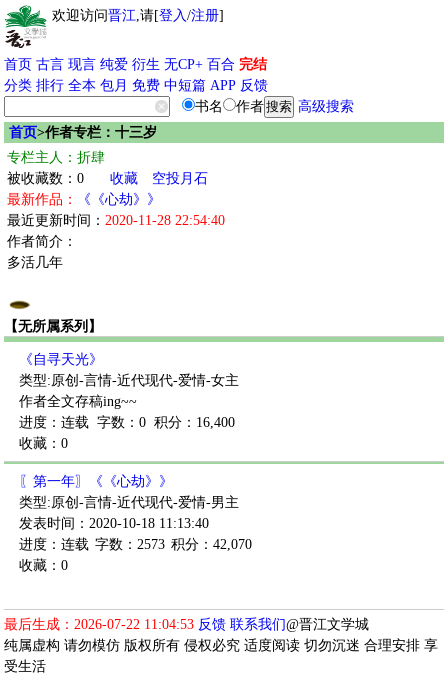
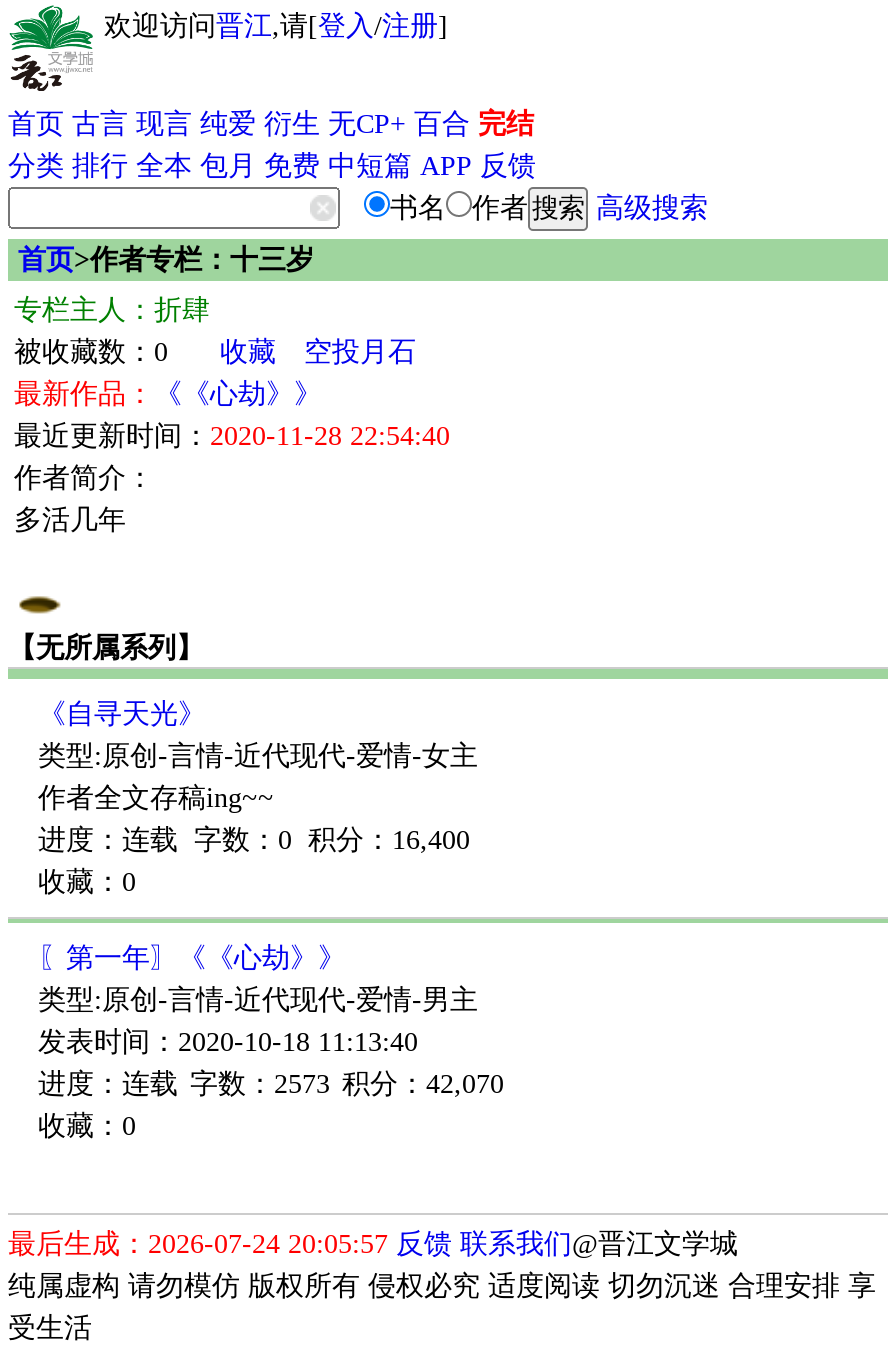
[4,617,369,632] 最后生成：2026-07-22 11:04:53 反馈 联系我们@晋江文学城 -> [8,1229,738,1259] 最后生成：2026-07-24 20:05:57 反馈 联系我们@晋江文学城

